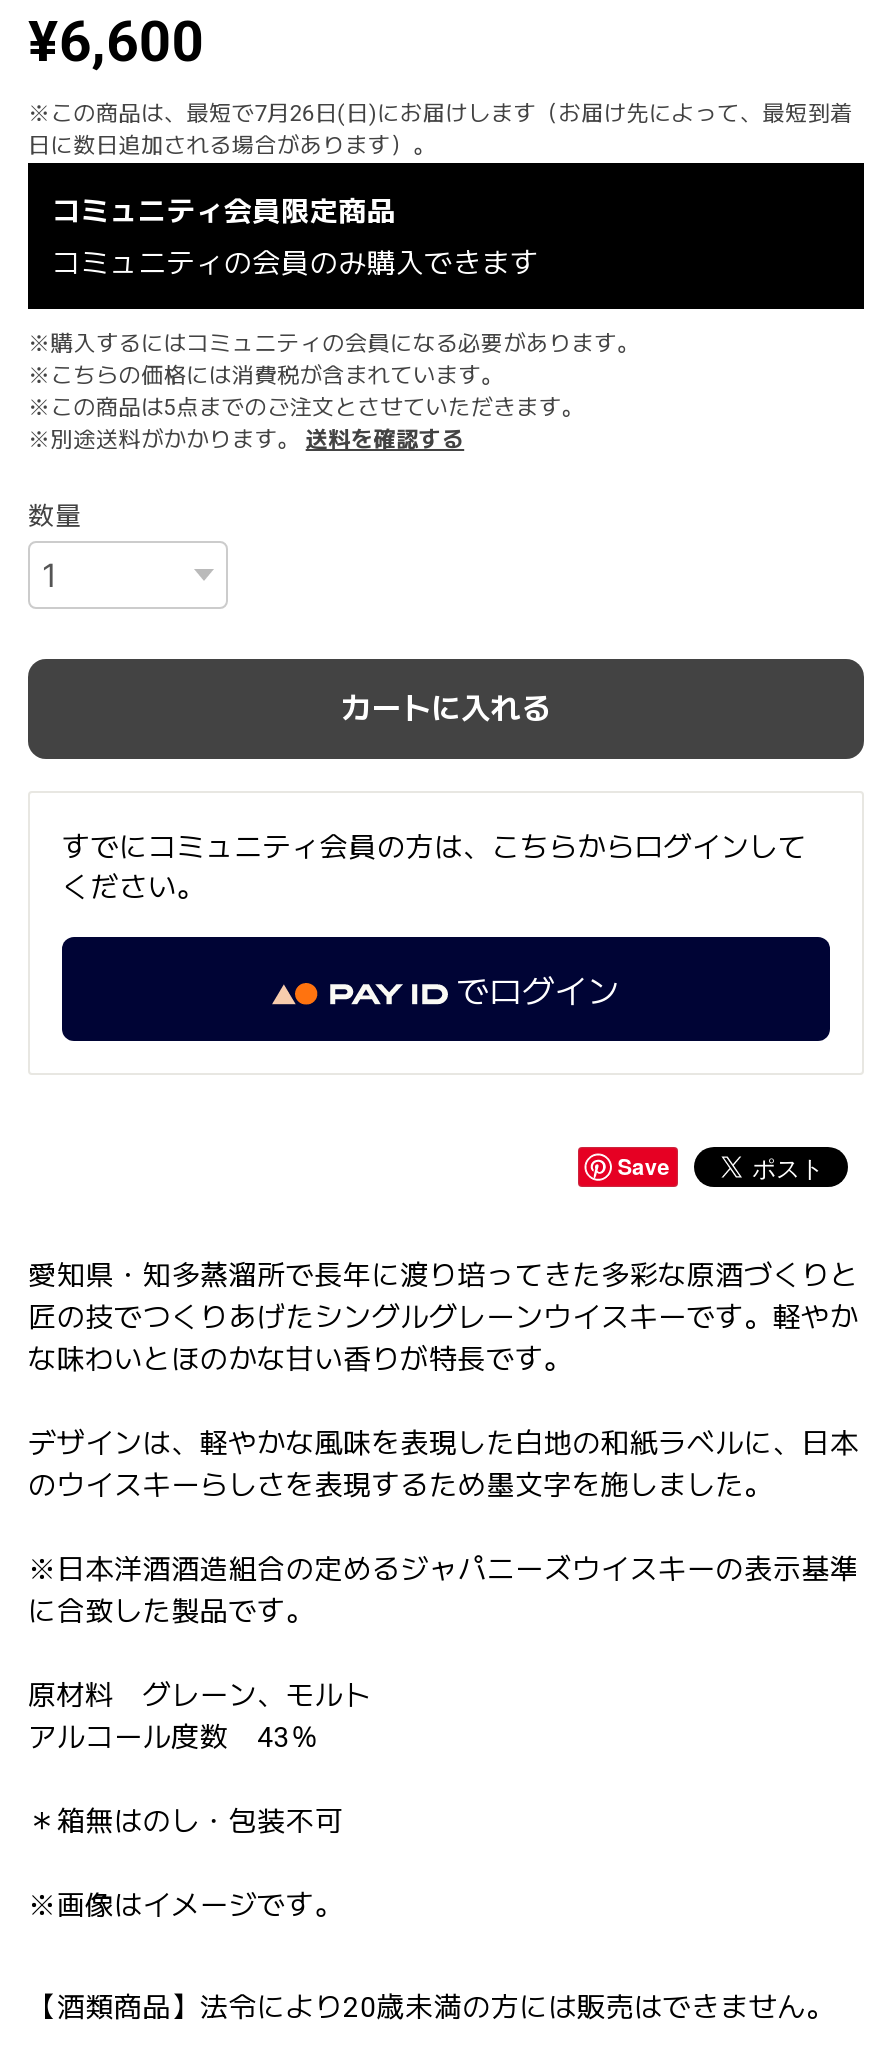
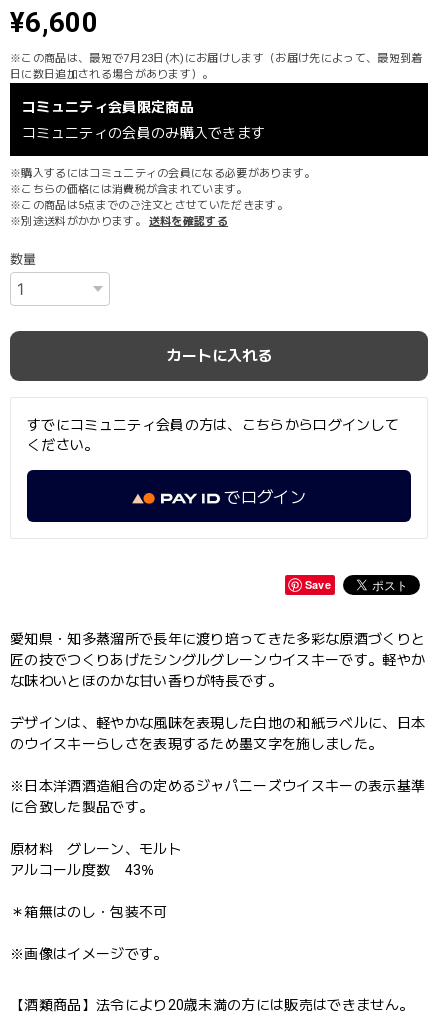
[28,101,853,127] ※この商品は、最短で7月26日(日)にお届けします（お届け先によって、最短到着 -> [10,52,422,65] ※この商品は、最短で7月23日(木)にお届けします（お届け先によって、最短到着

